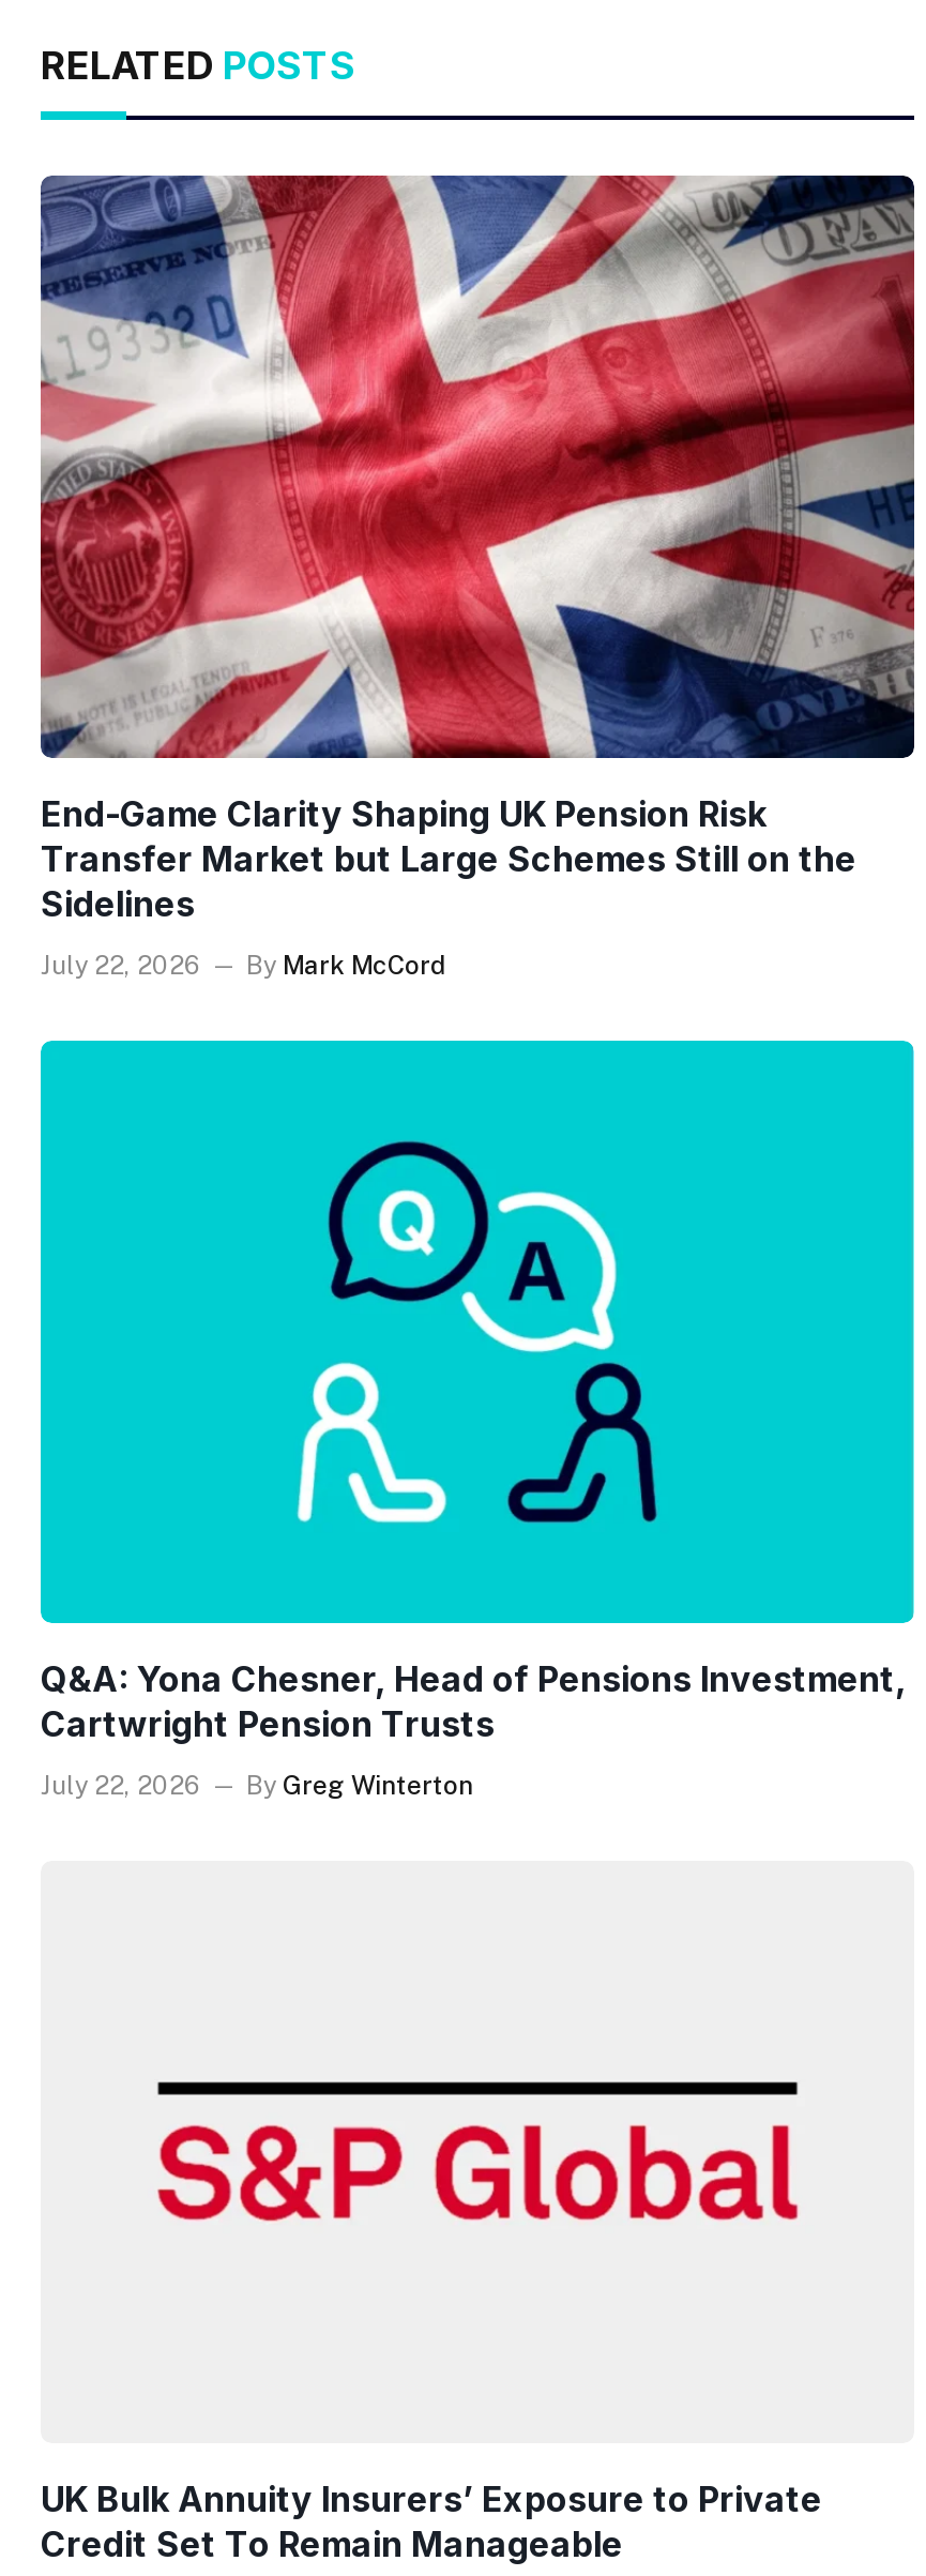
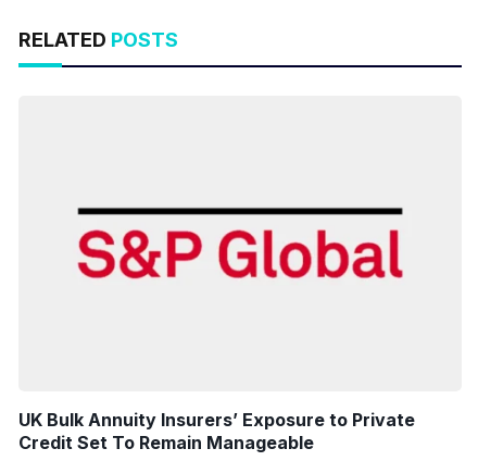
[39,173,916,982] [image] | End-Game Clarity Shaping UK Pension Risk | Transfer Market but Large Schemes Still on the | Sidelines | July 22, 2026 | By Mark McCord -> none
[39,1039,916,1801] [image] | Q&A: Yona Chesner, Head of Pensions Investment, | Cartwright Pension Trusts | July 22, 2026 | By Greg Winterton -> none

